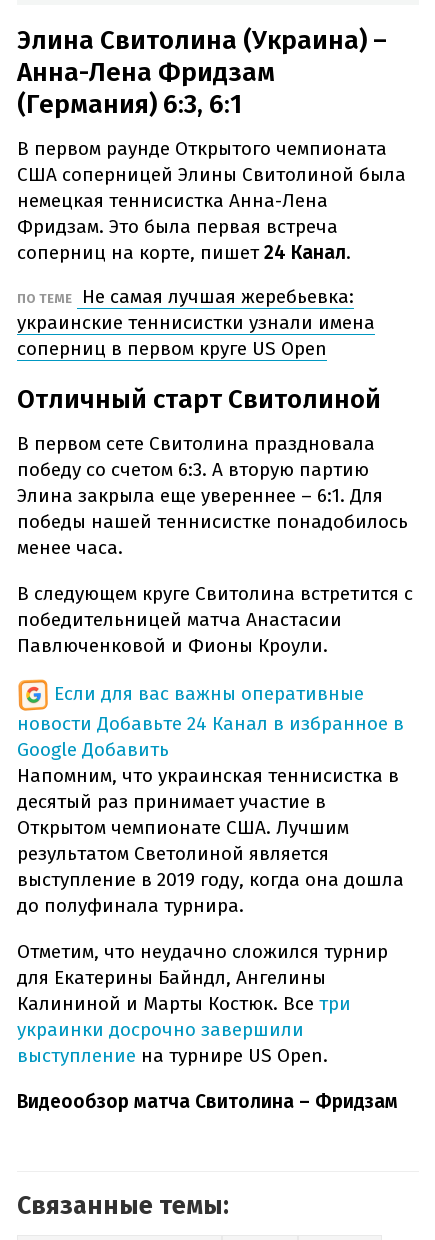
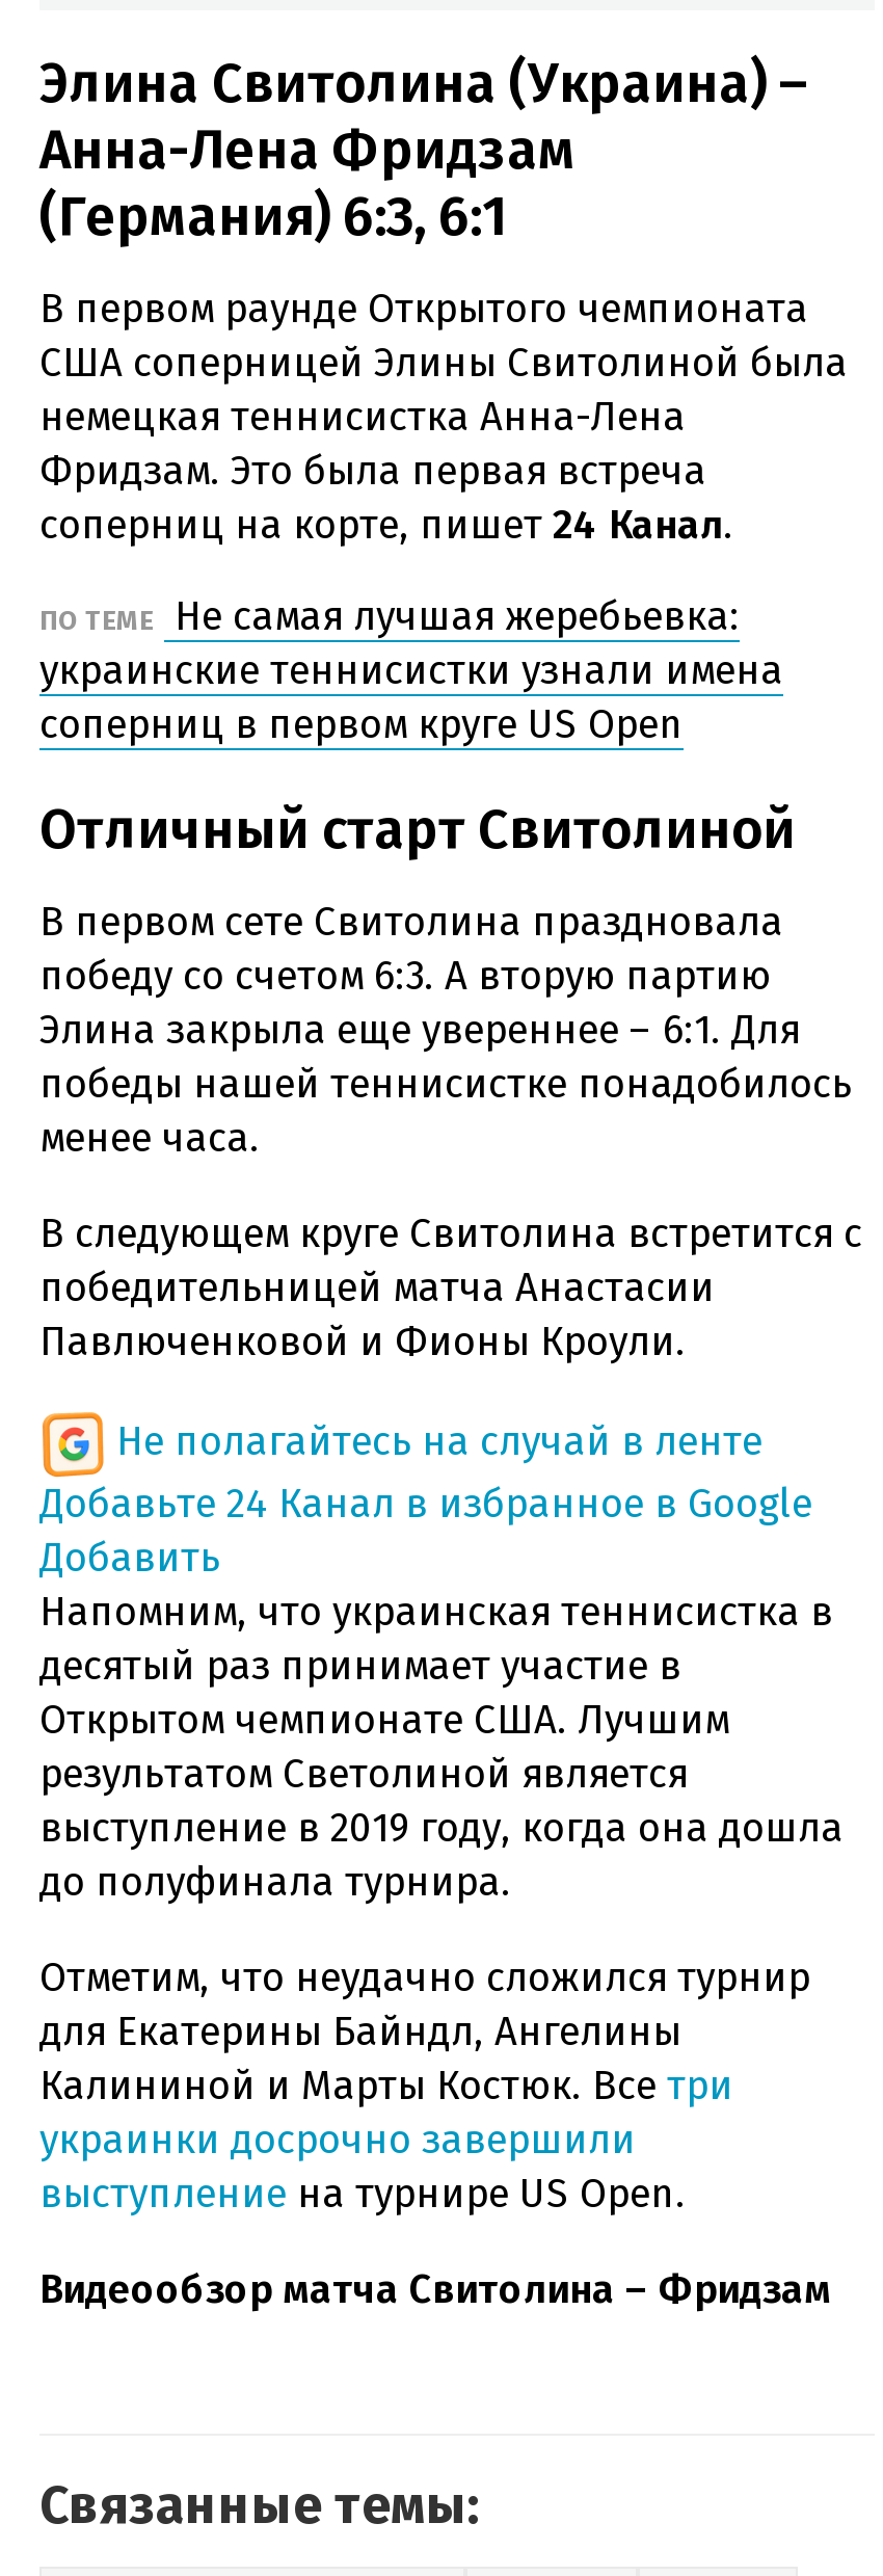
[17,682,404,761] Если для вас важны оперативные | новости Добавьте 24 Канал в избранное в | Google Добавить -> [39,1417,812,1581] Не полагайтесь на случай в ленте | Добавьте 24 Канал в избранное в Google | Добавить

